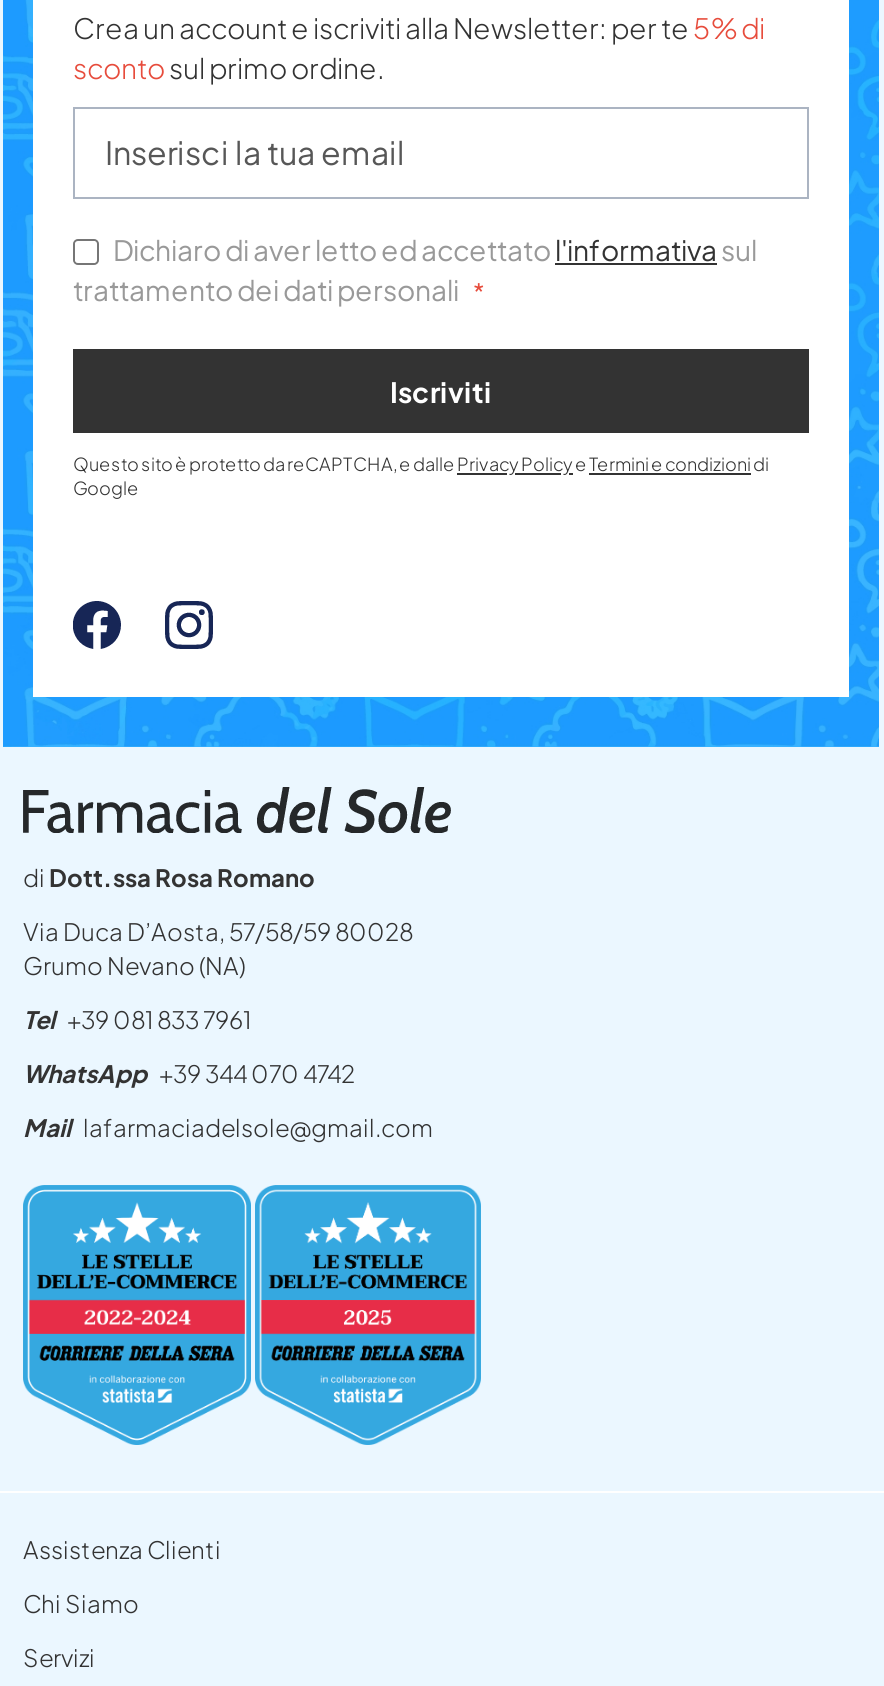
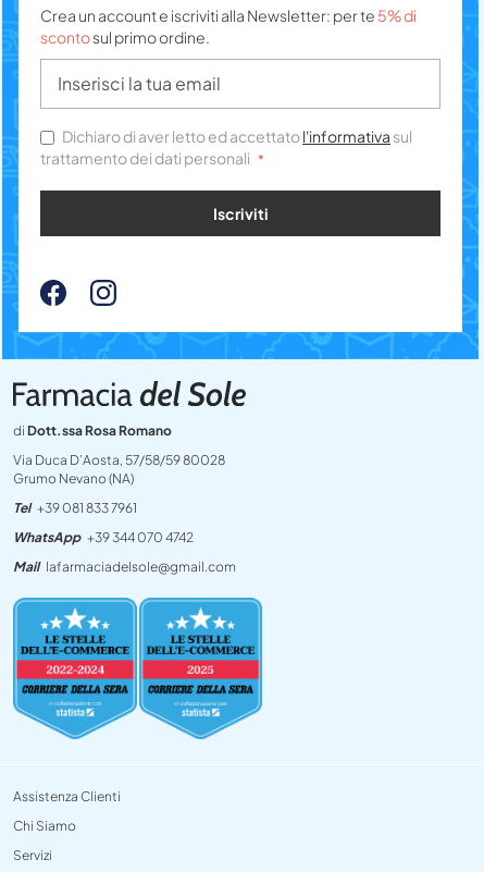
[73,454,769,500] Questo sito è protetto da reCAPTCHA, e dalle Privacy Policy e Termini e condizioni di | Google -> none

